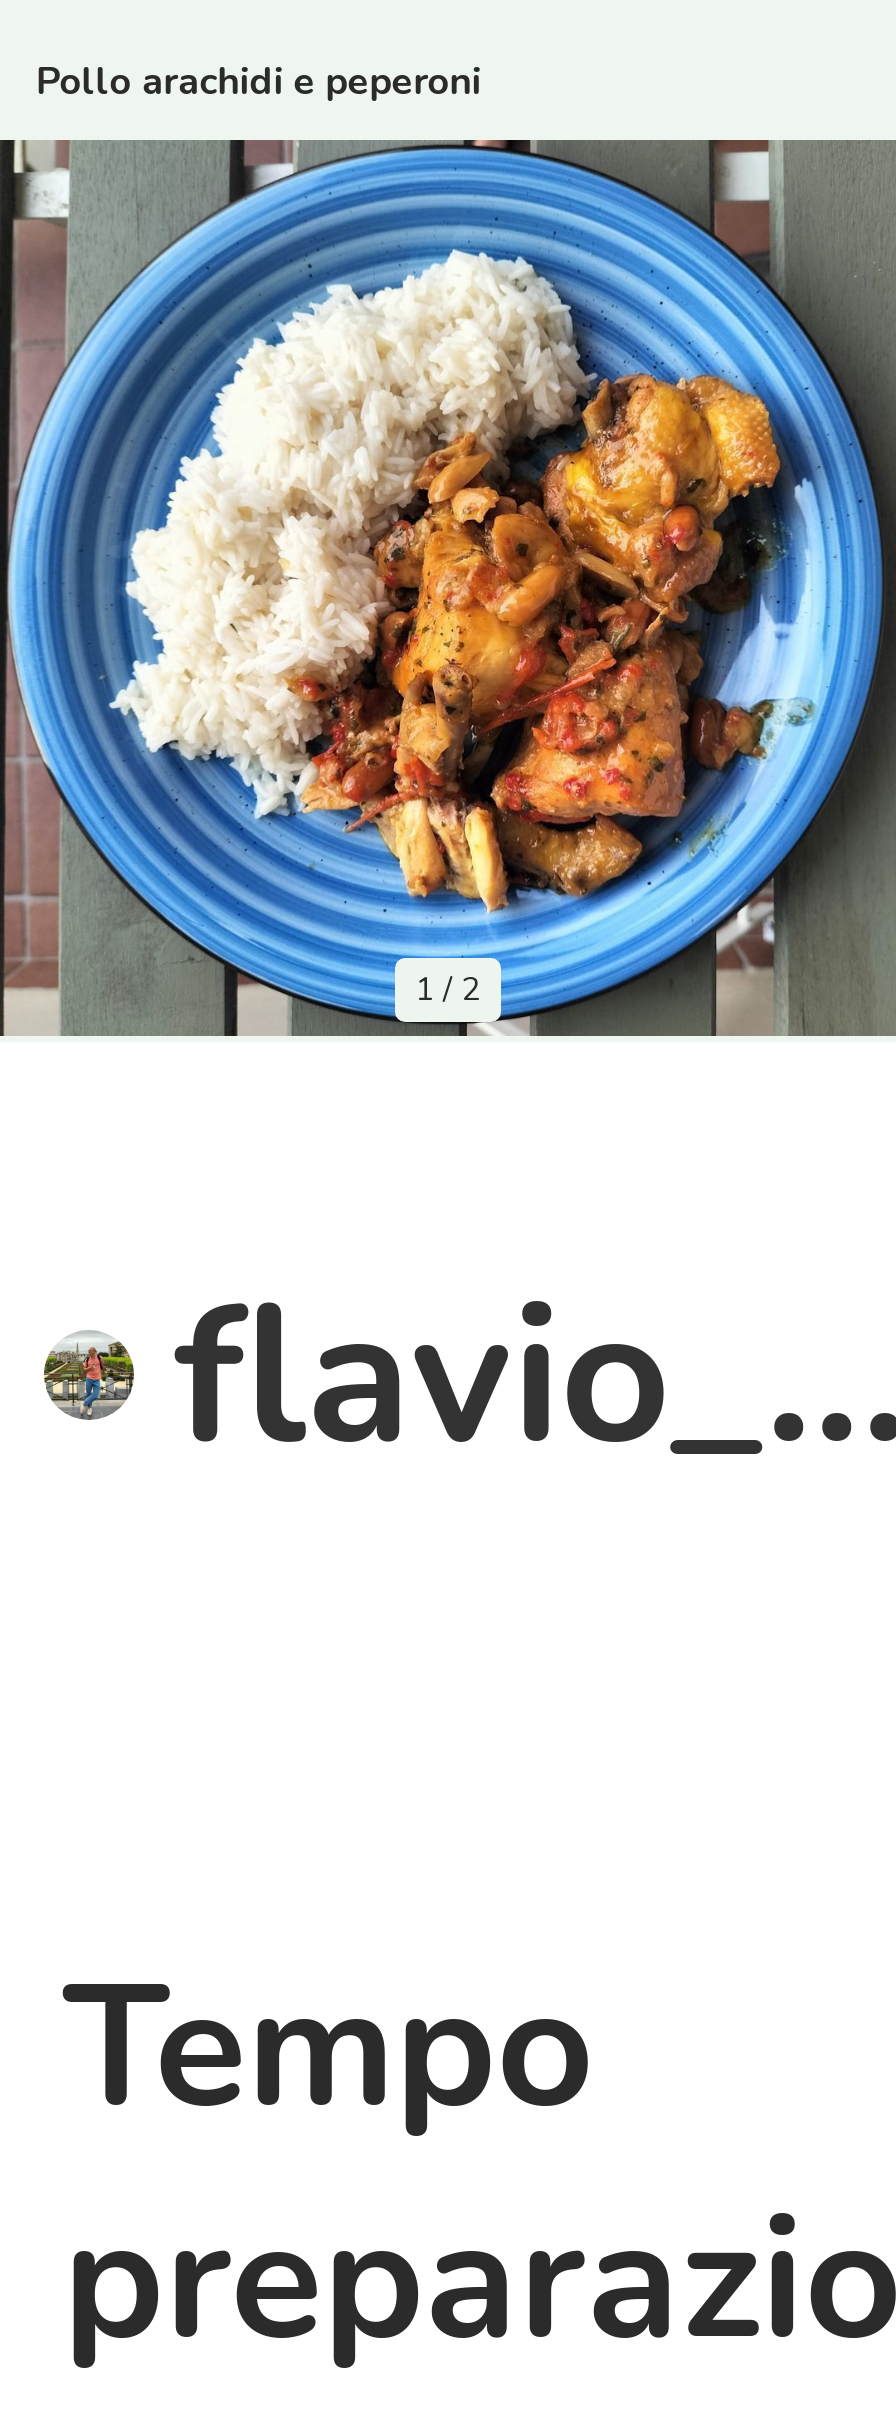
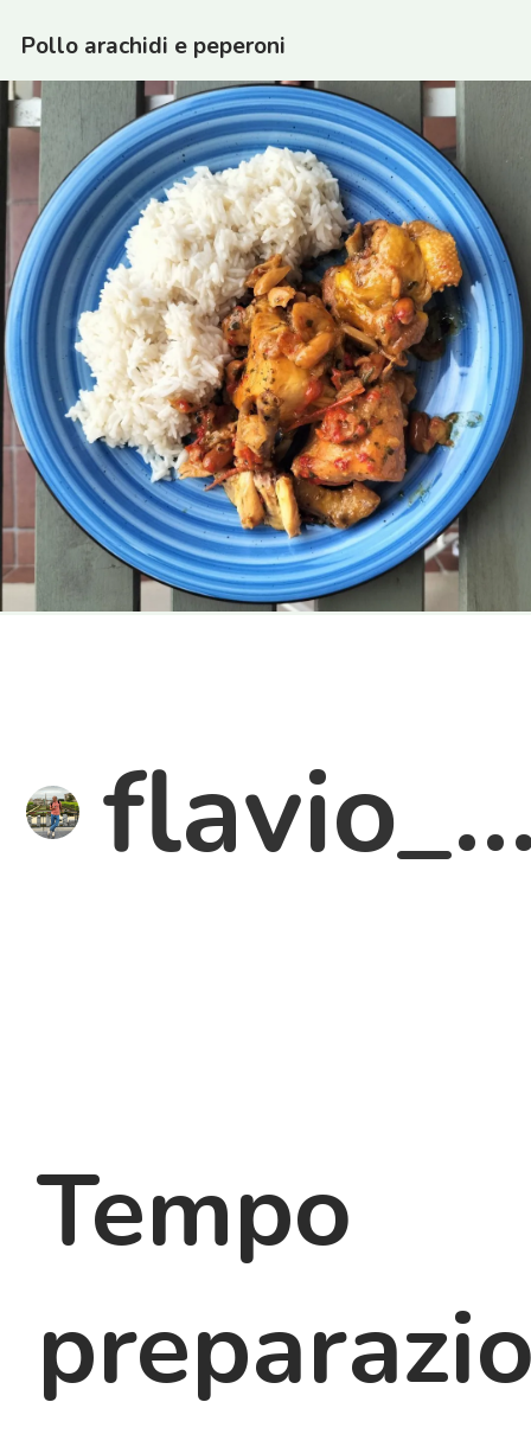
[415,968,481,1012] 1 / 2 -> none

